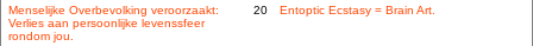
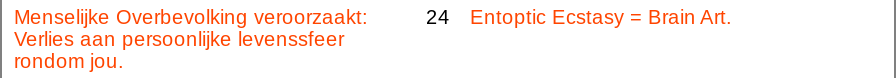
[253,4,435,17] 20 Entoptic Ecstasy = Brain Art. -> [426,7,732,29] 24 Entoptic Ecstasy = Brain Art.

